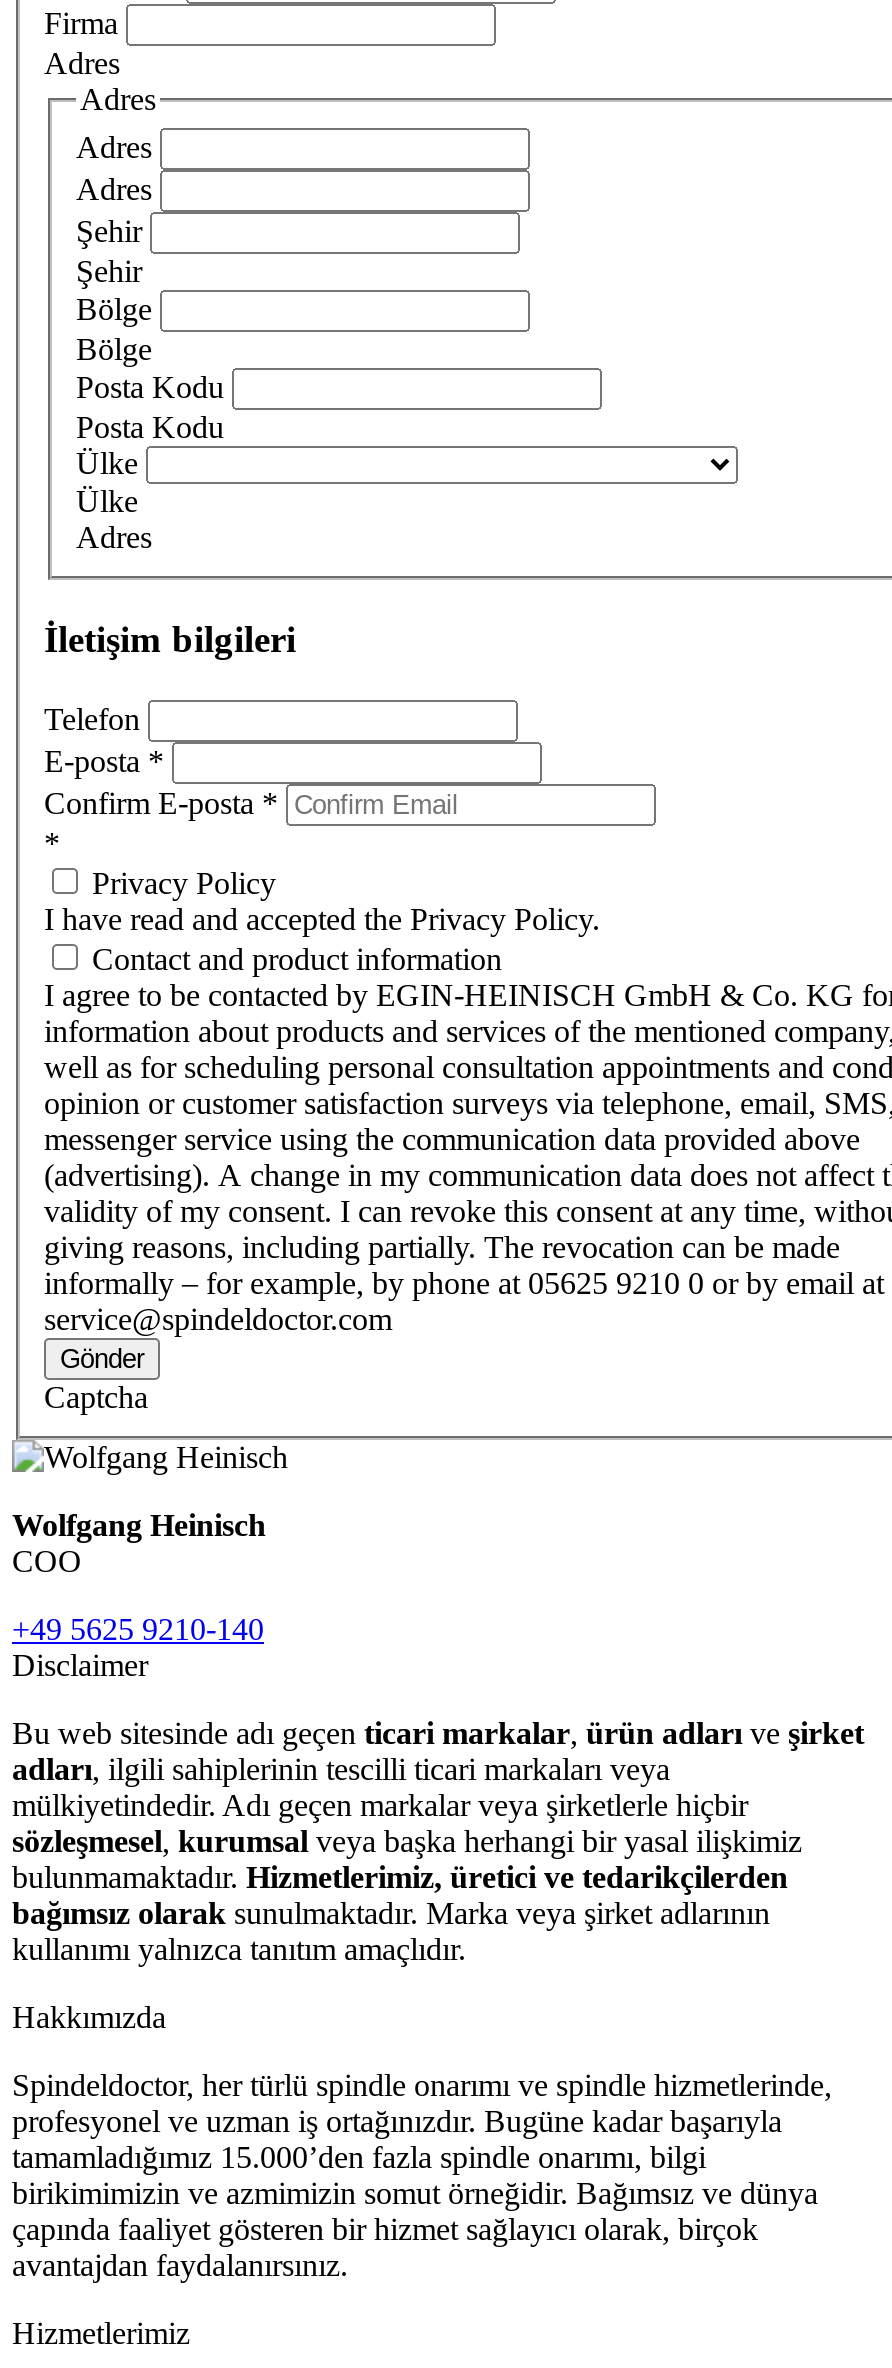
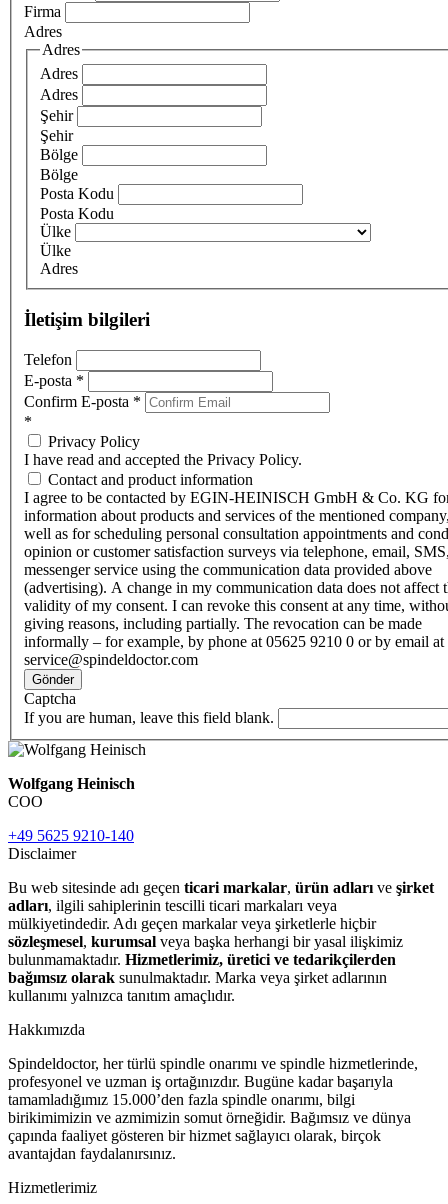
none -> [24,709,278,726] If you are human, leave this field blank.

